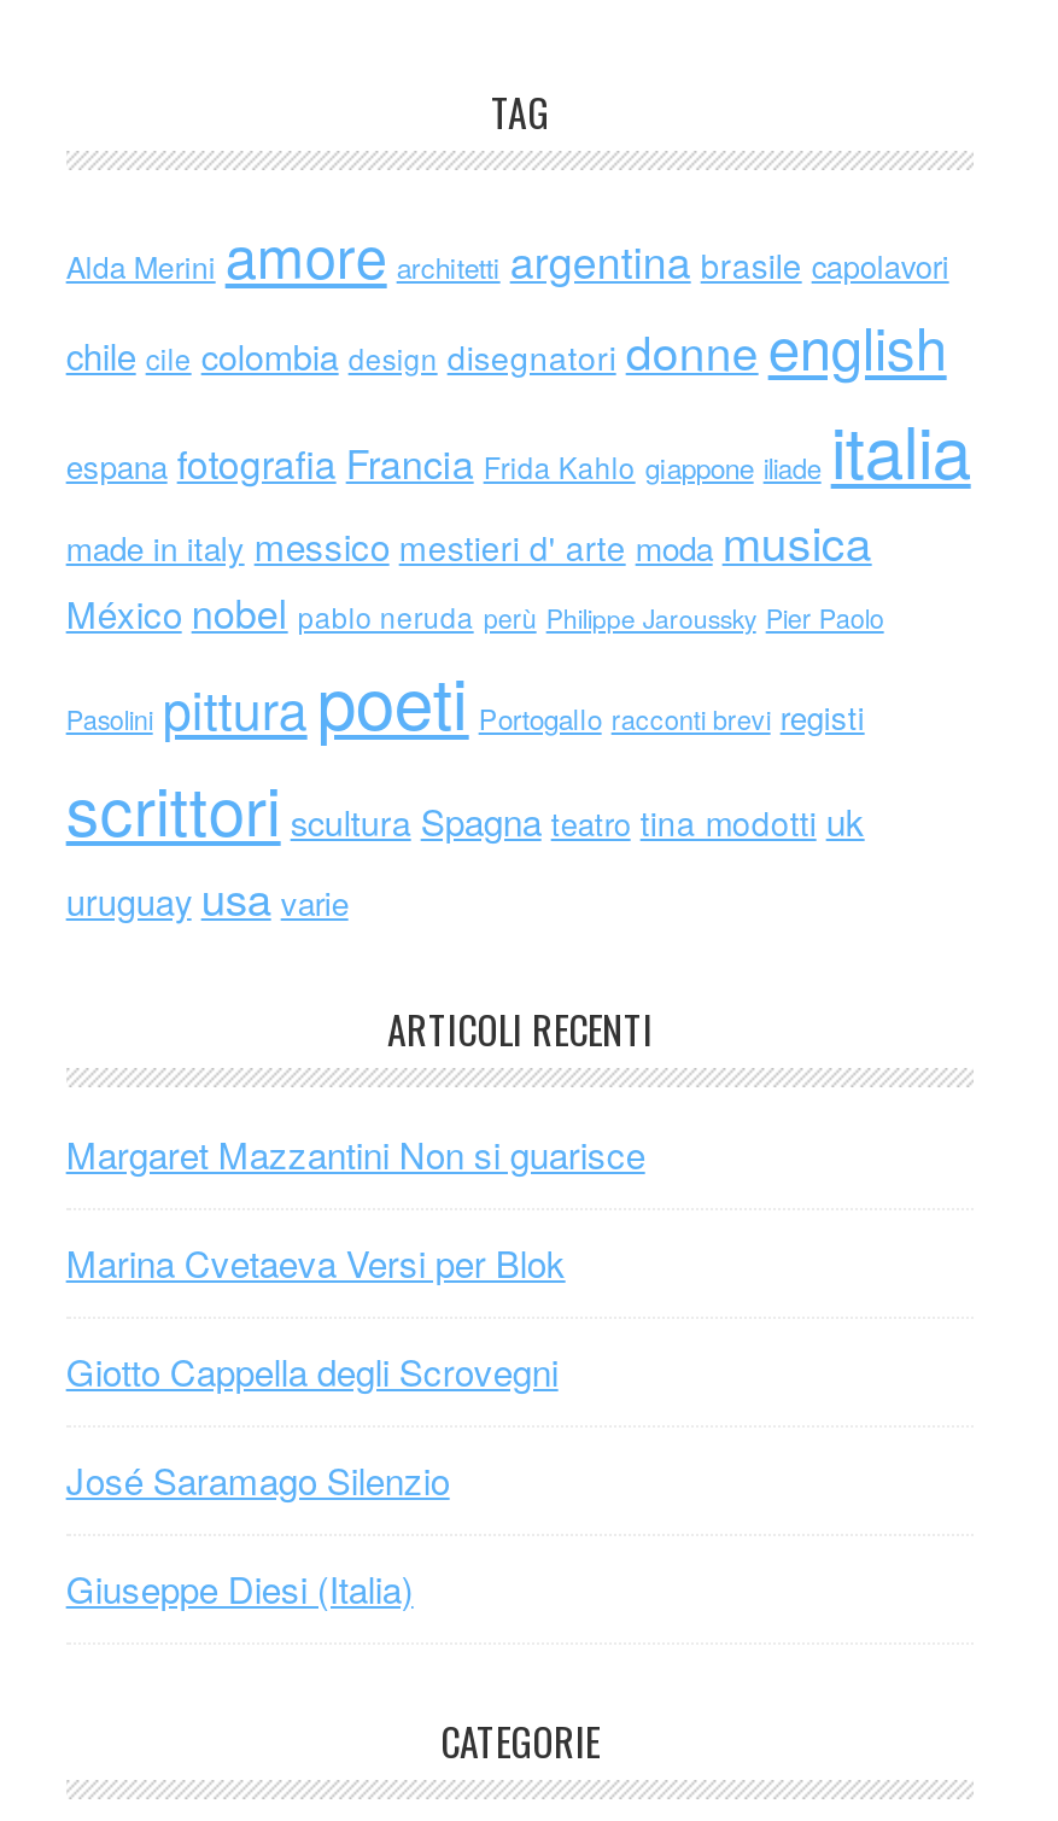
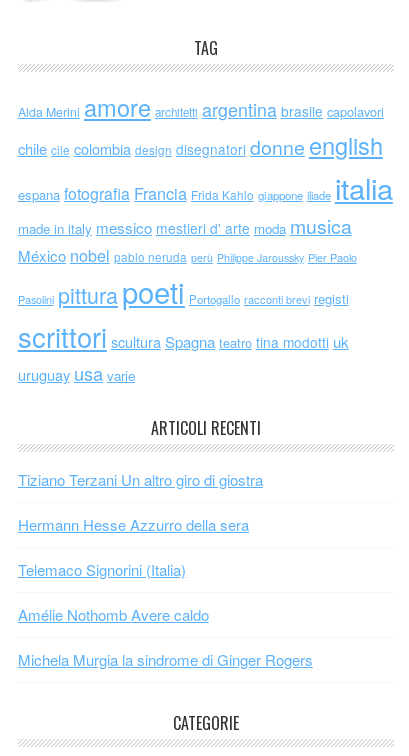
[66,1130,645,1180] Margaret Mazzantini Non si guarisce -> [18,469,263,490] Tiziano Terzani Un altro giro di giostra
[66,1238,565,1289] Marina Cvetaeva Versi per Blok -> [18,514,249,535] Hermann Hesse Azzurro della sera
[66,1347,558,1397] Giotto Cappella degli Scrovegni -> [18,559,186,580] Telemaco Signorini (Italia)
[66,1455,449,1506] José Saramago Silenzio -> [18,604,209,625] Amélie Nothomb Avere caldo
[66,1564,413,1615] Giuseppe Diesi (Italia) -> [18,649,313,670] Michela Murgia la sindrome di Ginger Rogers

